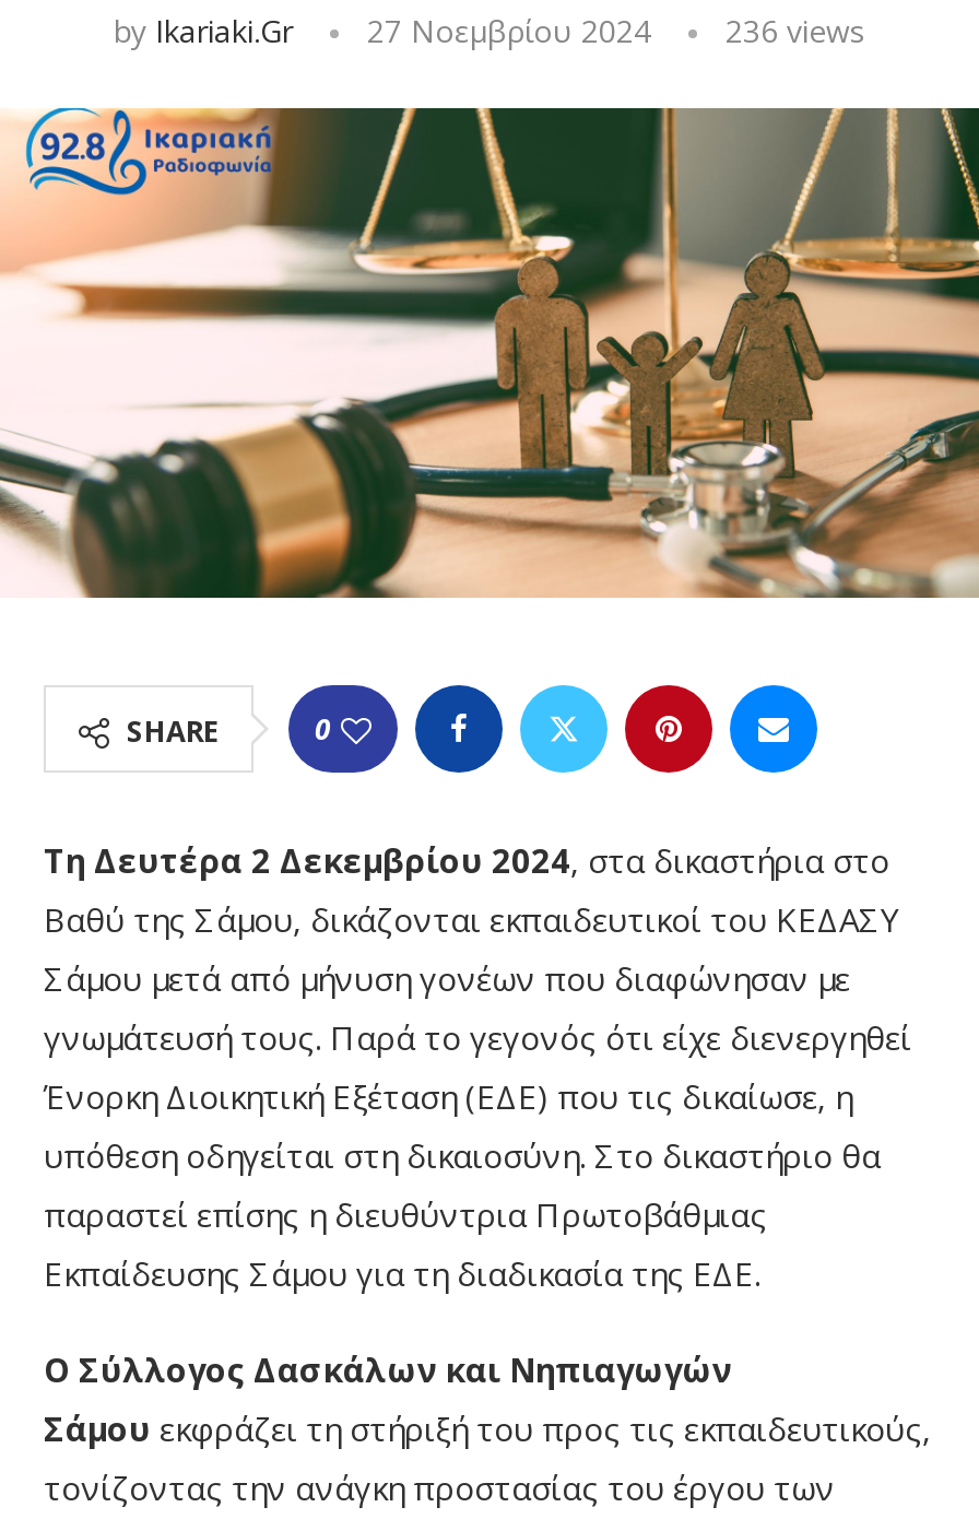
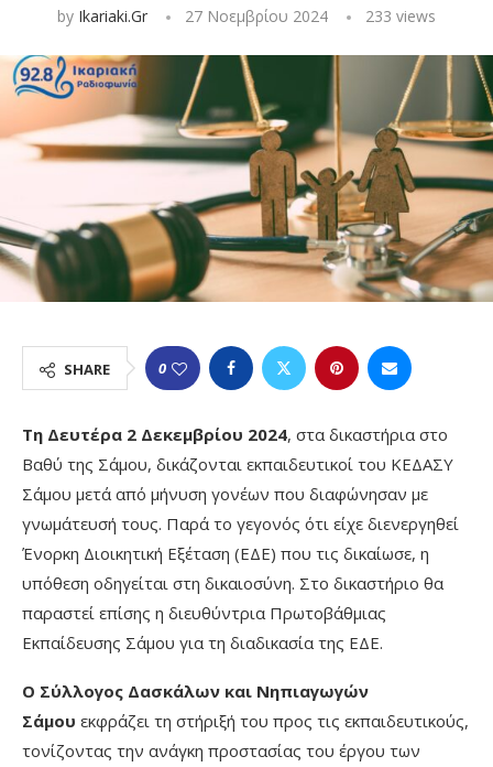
[114,10,865,51] by Ikariaki.gr 27 Νοεμβρίου 2024 236 views -> [57,6,436,26] by Ikariaki.gr 27 Νοεμβρίου 2024 233 views

